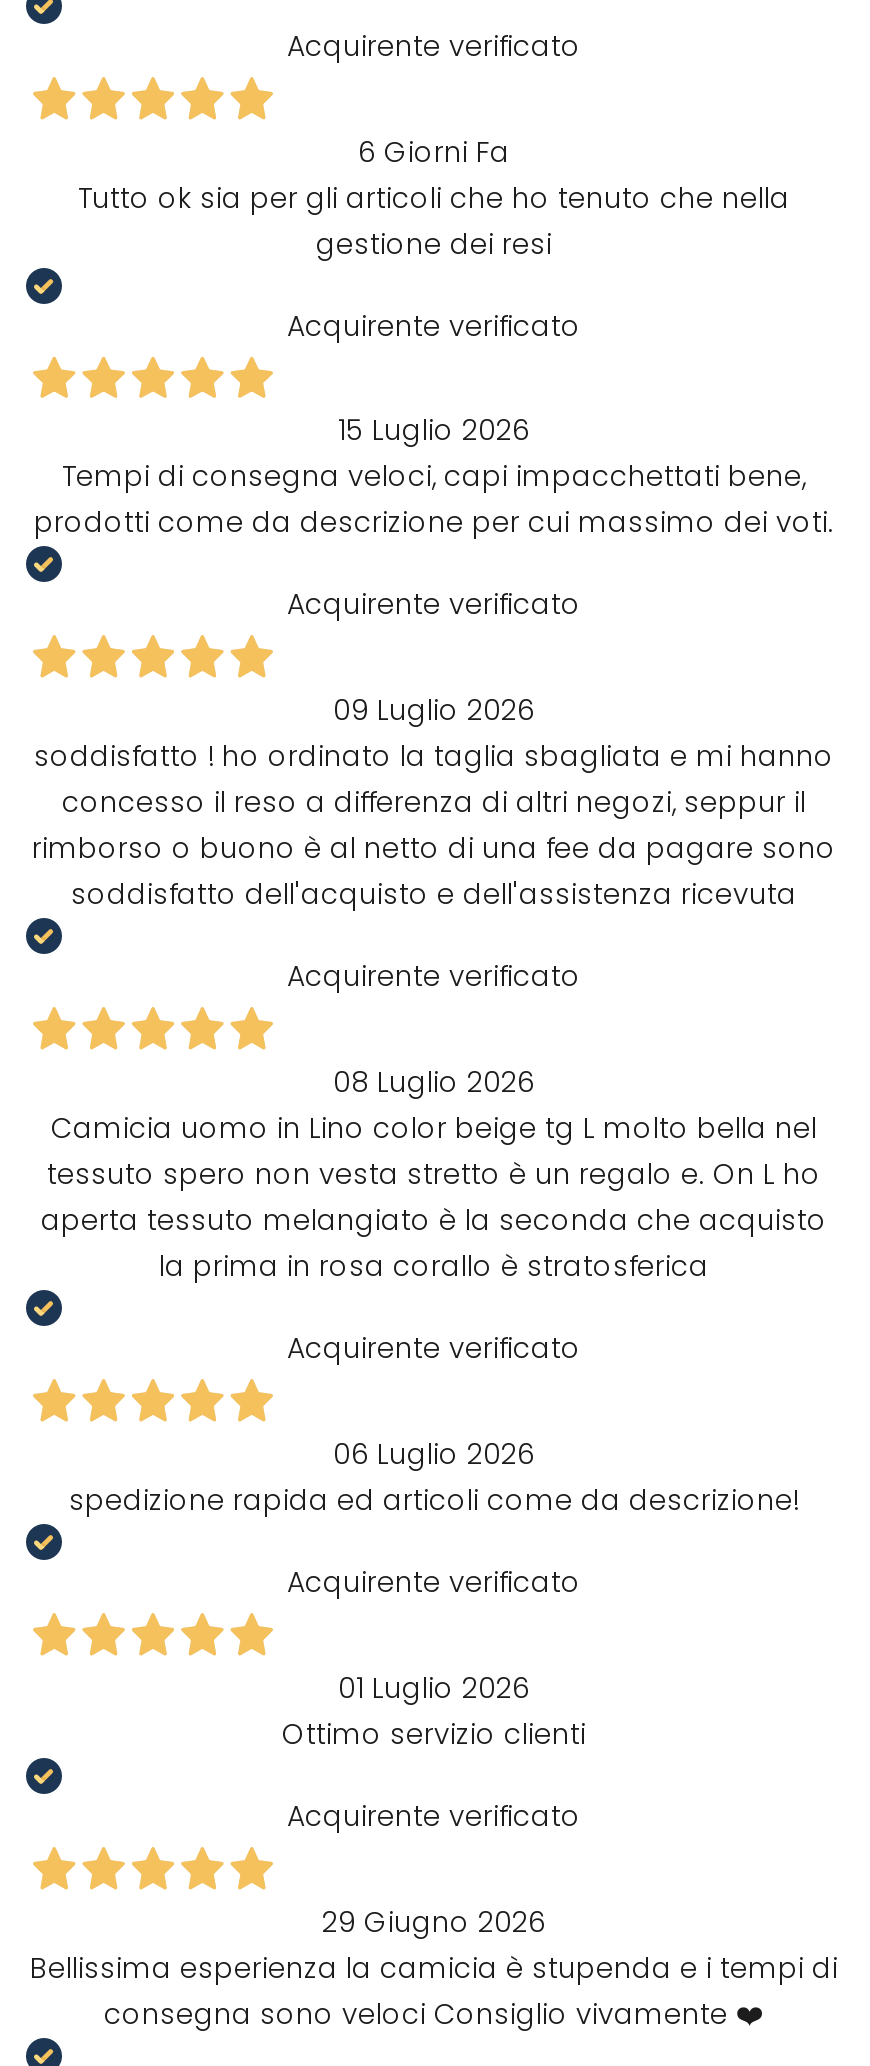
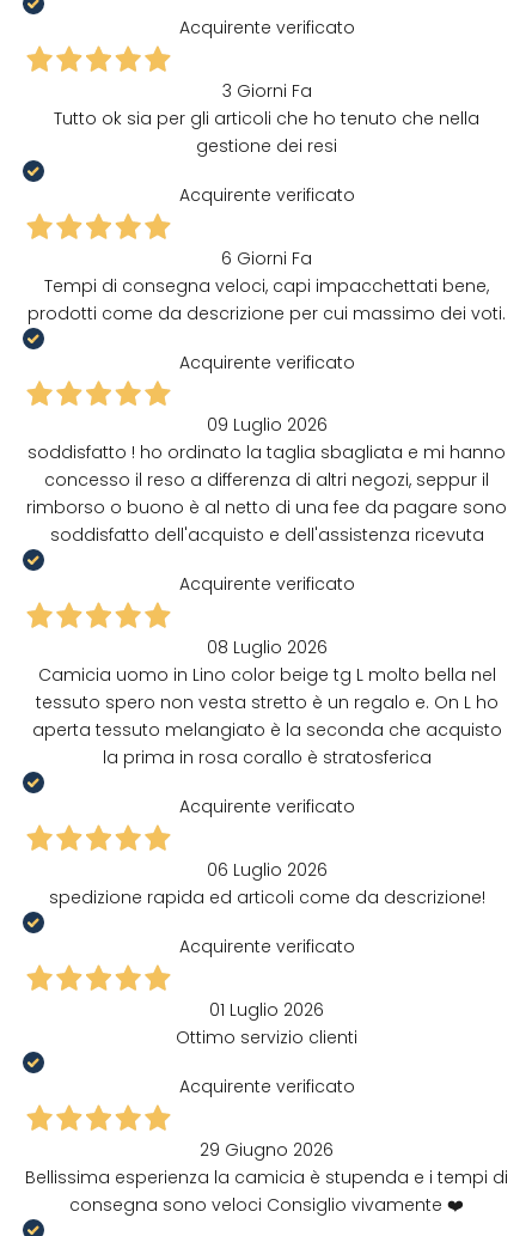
[358,131,510,171] 6 Giorni Fa -> [222,78,311,102] 3 Giorni Fa
[338,411,530,451] 15 Luglio 2026 -> [221,246,312,270] 6 Giorni Fa

